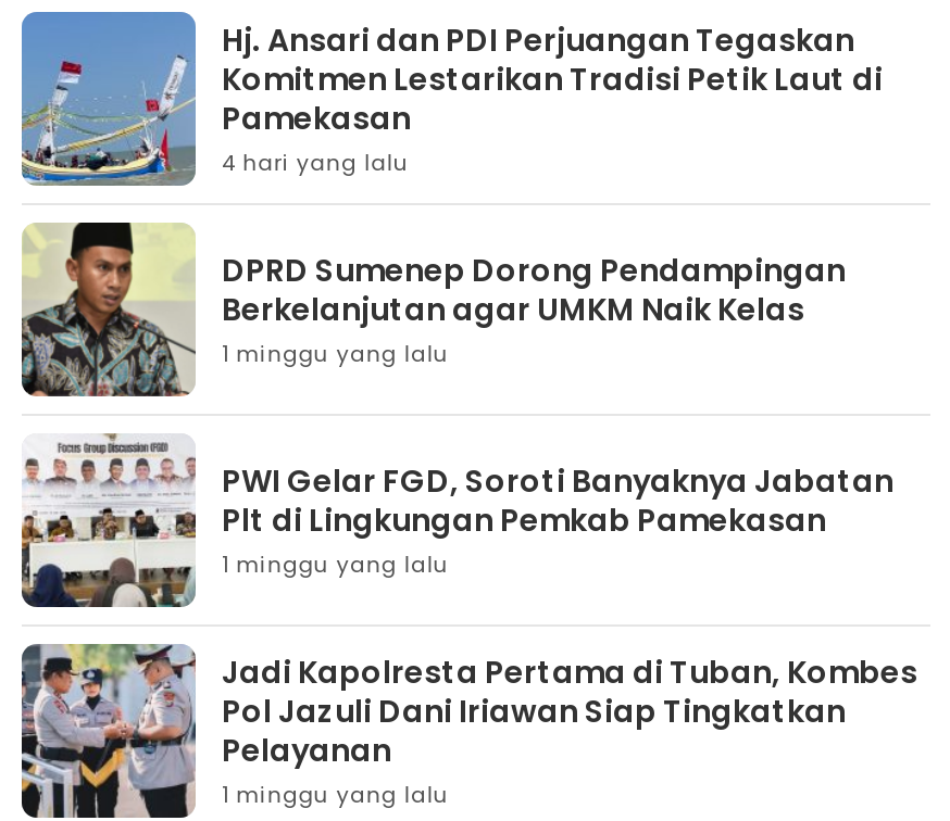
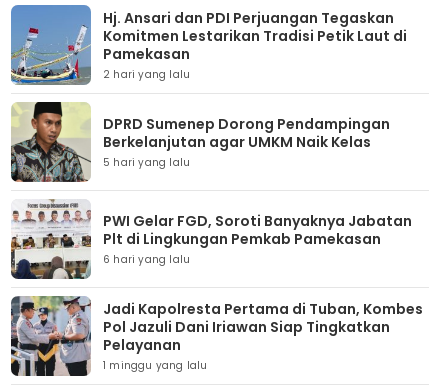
[222,147,409,179] 4 hari yang lalu -> [103,67,190,82] 2 hari yang lalu
[222,338,449,370] 1 minggu yang lalu -> [103,155,190,170] 5 hari yang lalu
[222,548,449,581] 1 minggu yang lalu -> [103,252,190,267] 6 hari yang lalu

